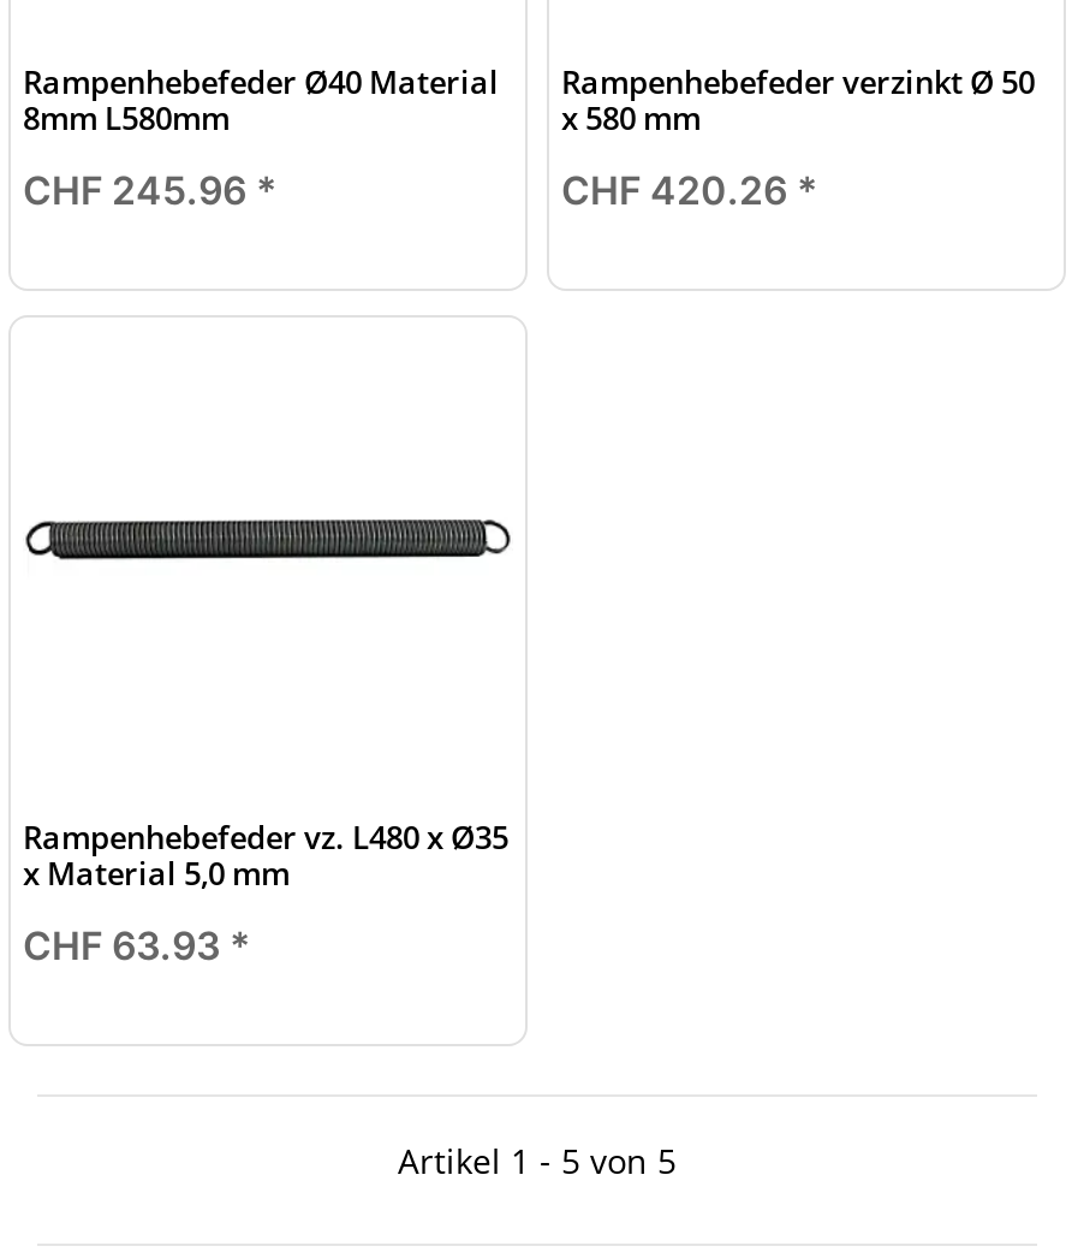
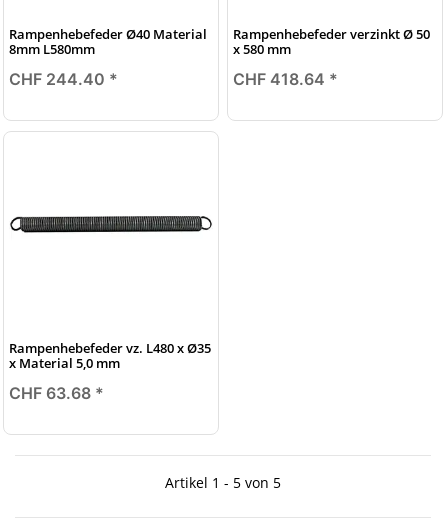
[23,166,278,214] CHF 245.96 * -> [9,69,118,89] CHF 244.40 *
[561,166,818,214] CHF 420.26 * -> [233,69,338,89] CHF 418.64 *
[23,921,251,970] CHF 63.93 * -> [9,383,104,403] CHF 63.68 *

